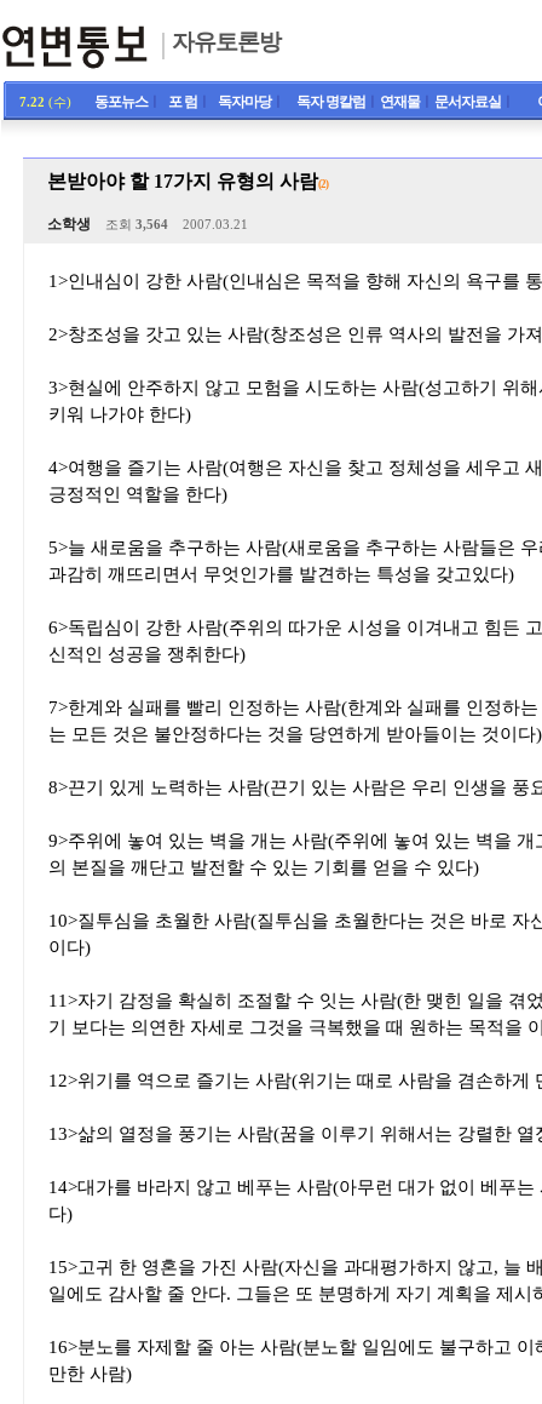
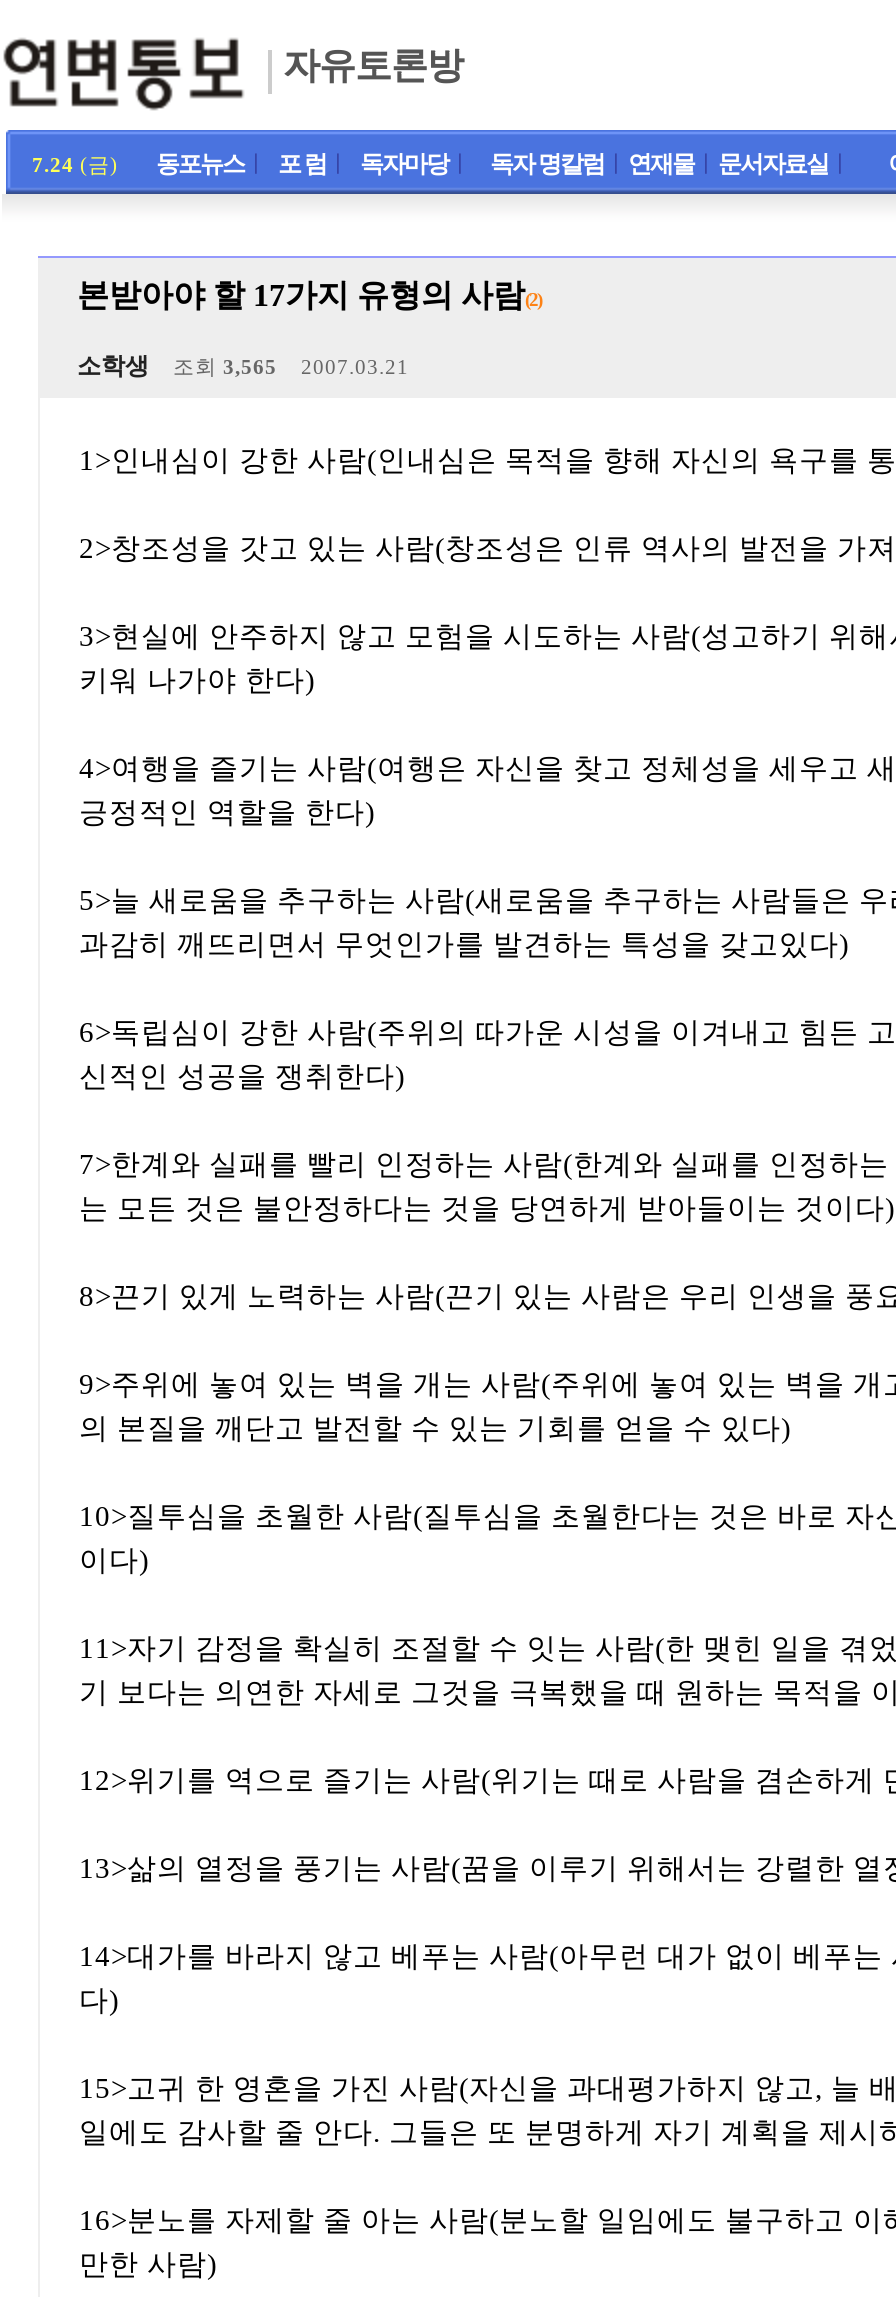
[19,96,71,109] 7.22 (수) -> [32,154,118,176] 7.24 (금)
[47,216,247,233] 소학생 조회 3,564 2007.03.21 -> [77,352,409,380] 소학생 조회 3,565 2007.03.21

